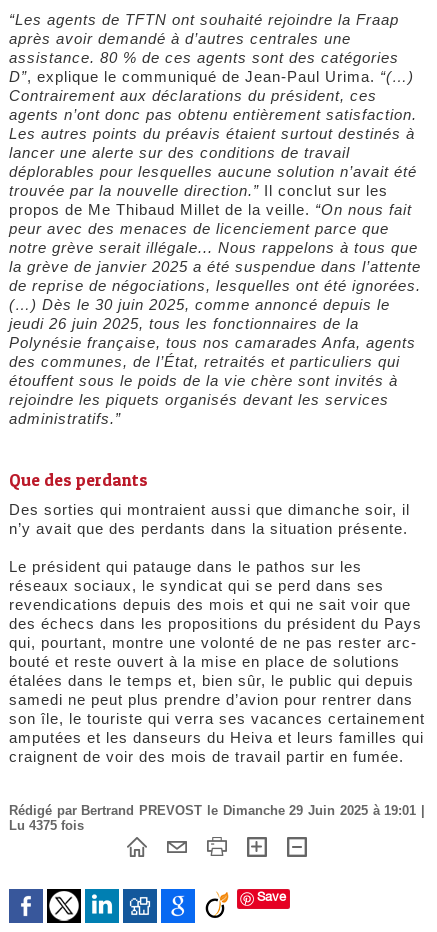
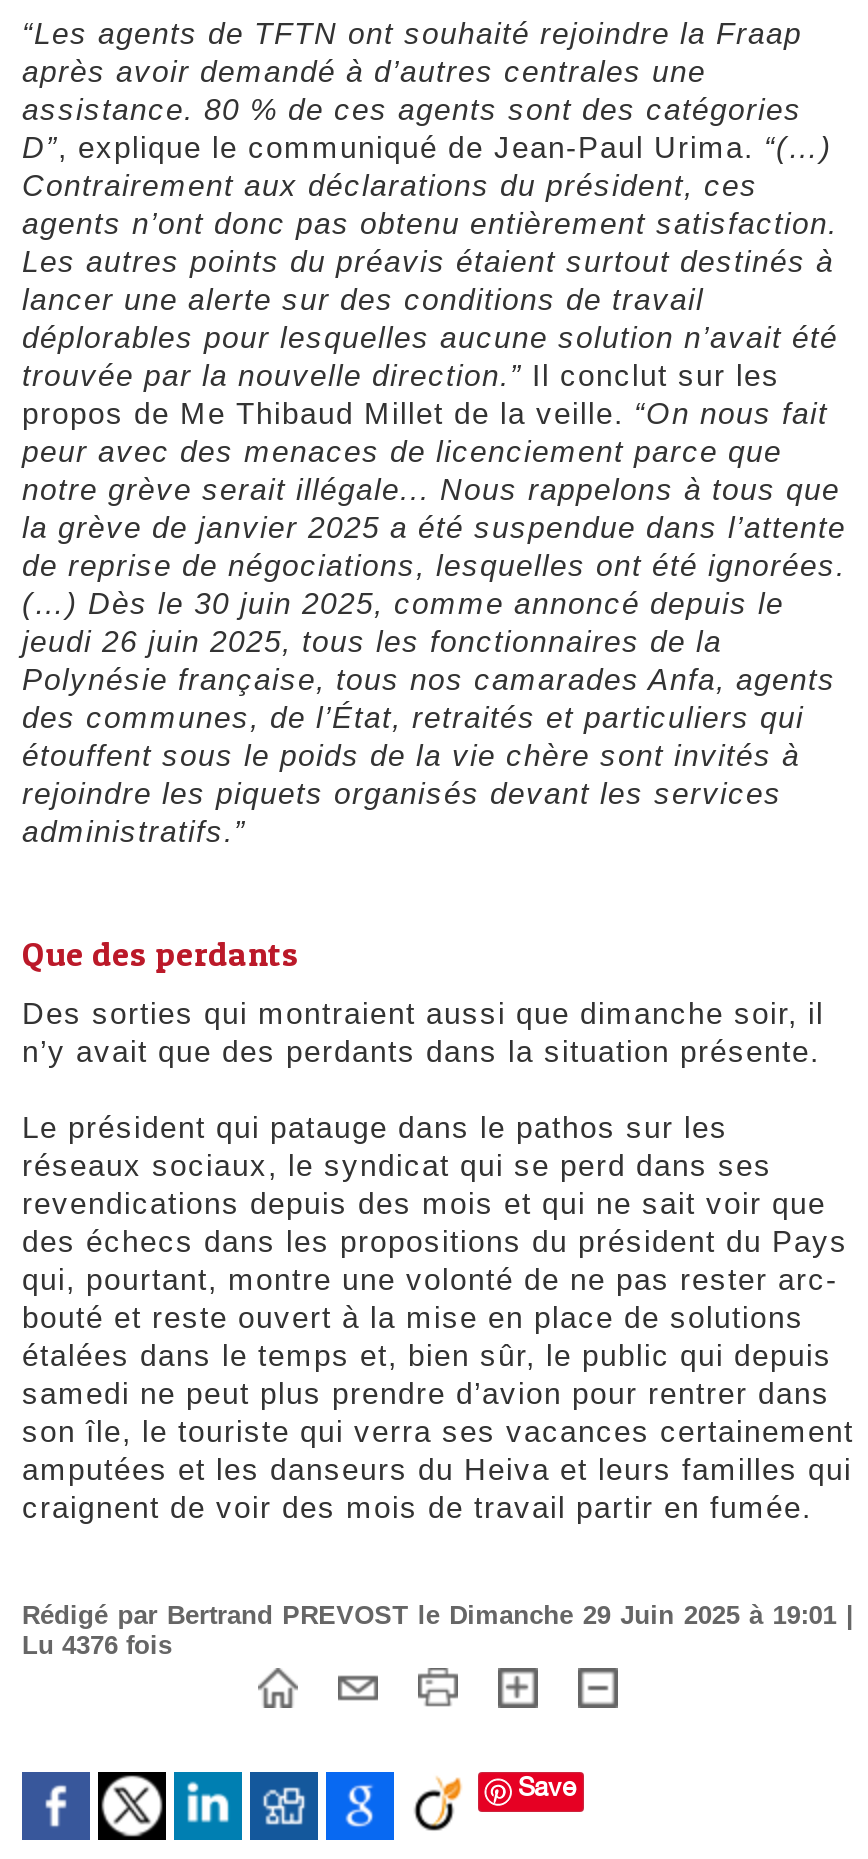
[9,818,84,833] Lu 4375 fois -> [22,1630,172,1660] Lu 4376 fois

